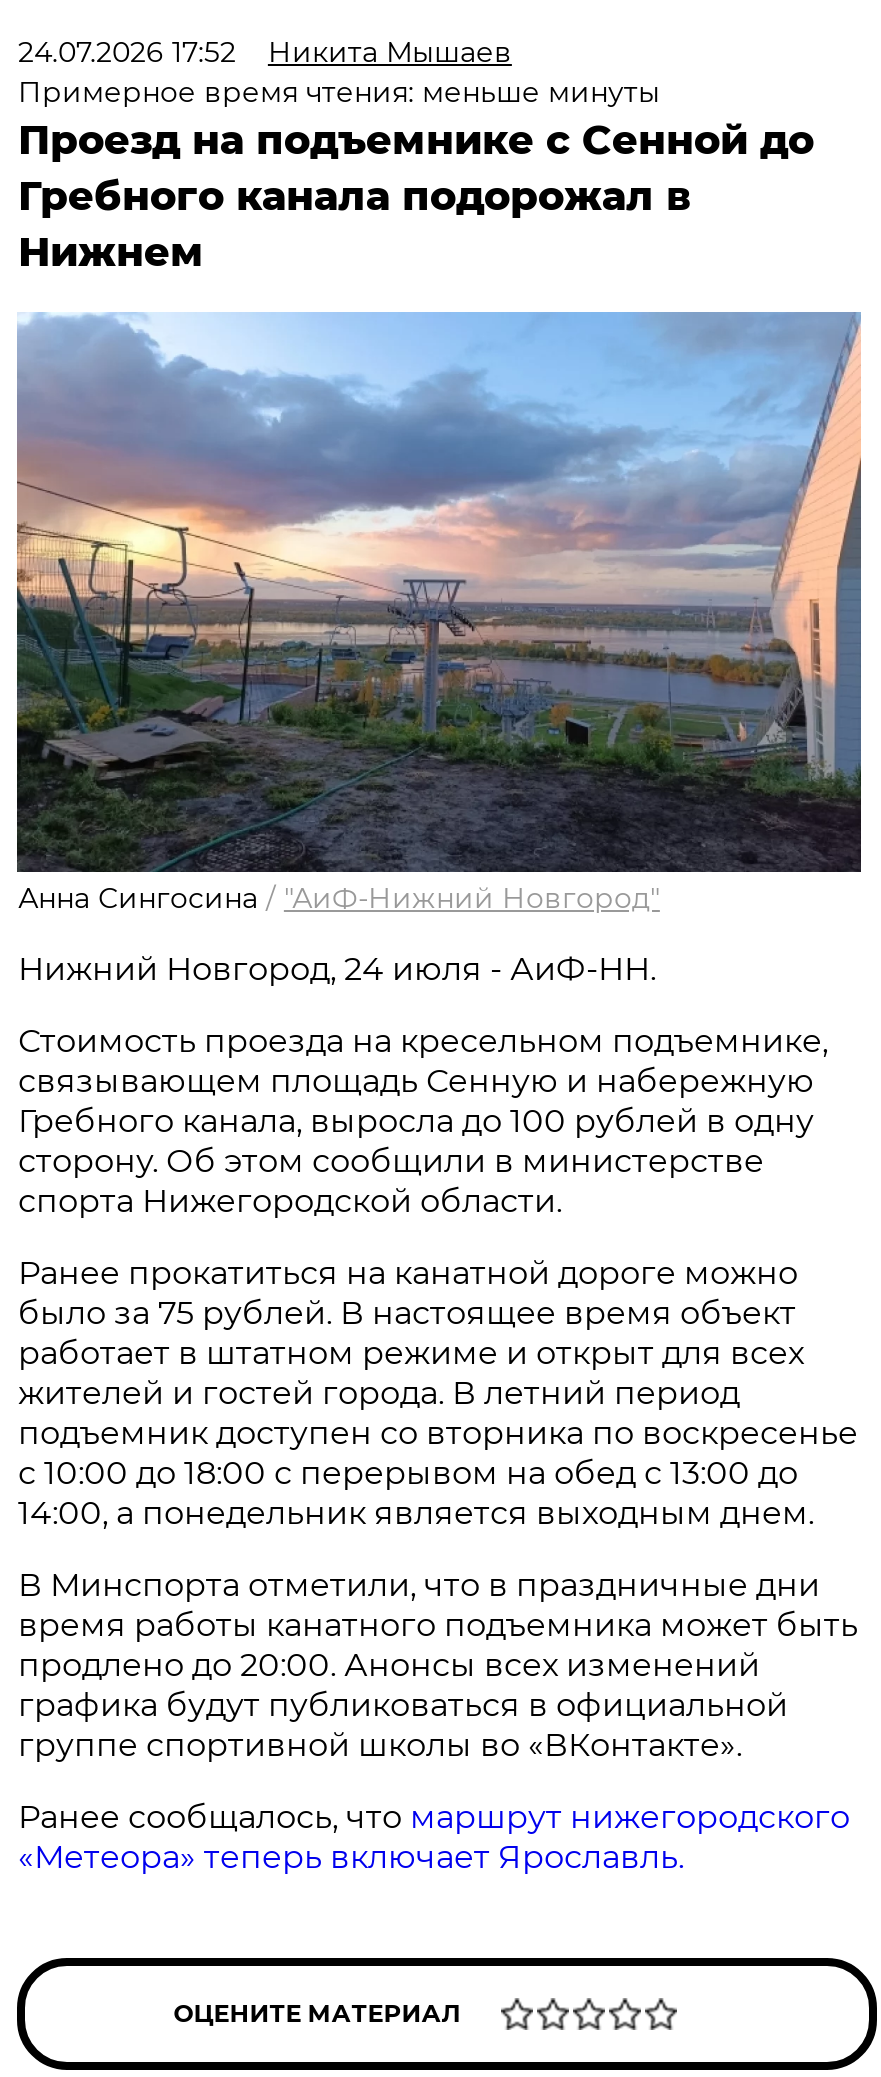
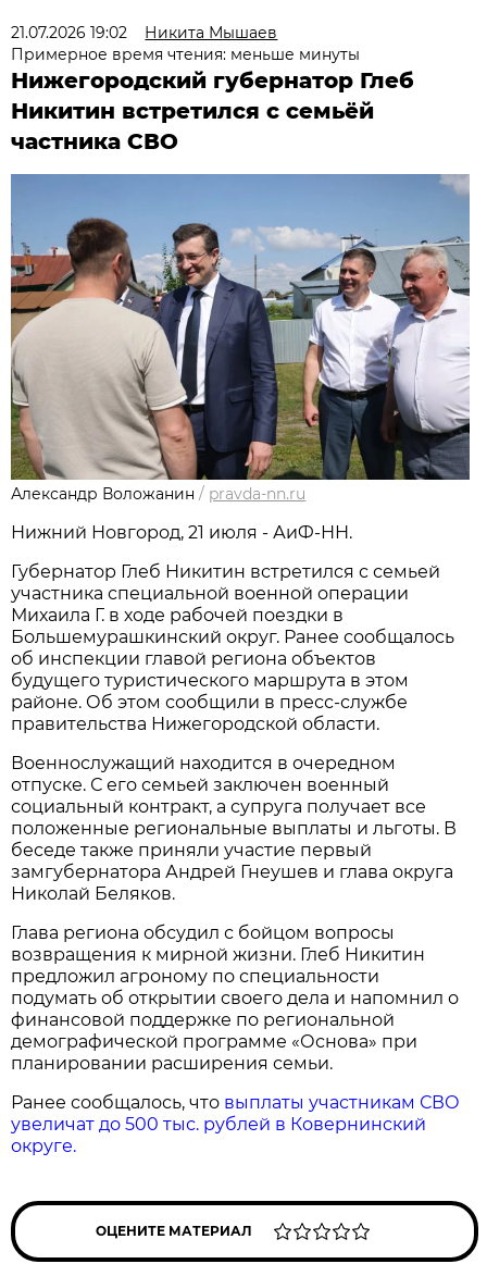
[18,33,512,69] 24.07.2026 17:52 Никита Мышаев -> [11,22,278,42] 21.07.2026 19:02 Никита Мышаев
[18,115,814,275] Проезд на подъемнике с Сенной до | Гребного канала подорожал в | Нижнем -> [11,67,415,154] Нижегородский губернатор Глеб | Никитин встретился с семьёй | частника СВО
[17,312,863,915] [image] | Анна Сингосина / "АиФ-Нижний Новгород" -> [10,175,471,503] [image] | Александр Воложанин / pravda-nn.ru
[18,949,656,987] Нижний Новгород, 24 июля - АиФ-НН. -> [11,522,353,542] Нижний Новгород, 21 июля - АиФ-НН.
[18,1021,828,1219] Стоимость проезда на кресельном подъемнике, | связывающем площадь Сенную и набережную | Гребного канала, выросла до 100 рублей в одну | сторону. Об этом сообщили в министерстве | спорта Нижегородской области. -> [11,561,455,734] Губернатор Глеб Никитин встретился с семьей | участника специальной военной операции | Михаила Г. в ходе рабочей поездки в | Большемурашкинский округ. Ранее сообщалось | об инспекции главой региона объектов | будущего туристического маршрута в этом | районе. Об этом сообщили в пресс-службе | правительства Нижегородской области.
[18,1253,858,1531] Ранее прокатиться на канатной дороге можно | было за 75 рублей. В настоящее время объект | работает в штатном режиме и открыт для всех | жителей и гостей города. В летний период | подъемник доступен со вторника по воскресенье | с 10:00 до 18:00 с перерывом на обед с 13:00 до | 14:00, а понедельник является выходным днем. -> [11,752,457,904] Военнослужащий находится в очередном | отпуске. С его семьей заключен военный | социальный контракт, а супруга получает все | положенные региональные выплаты и льготы. В | беседе также приняли участие первый | замгубернатора Андрей Гнеушев и глава округа | Николай Беляков.
[18,1565,858,1763] В Минспорта отметили, что в праздничные дни | время работы канатного подъемника может быть | продлено до 20:00. Анонсы всех изменений | графика будут публиковаться в официальной | группе спортивной школы во «ВКонтакте». -> [11,922,459,1073] Глава региона обсудил с бойцом вопросы | возвращения к мирной жизни. Глеб Никитин | предложил агроному по специальности | подумать об открытии своего дела и напомнил о | финансовой поддержке по региональной | демографической программе «Основа» при | планировании расширения семьи.
[18,1797,850,1875] Ранее сообщалось, что маршрут нижегородского | «Метеора» теперь включает Ярославль. -> [11,1092,460,1156] Ранее сообщалось, что выплаты участникам СВО | увеличат до 500 тыс. рублей в Ковернинский | округе.

